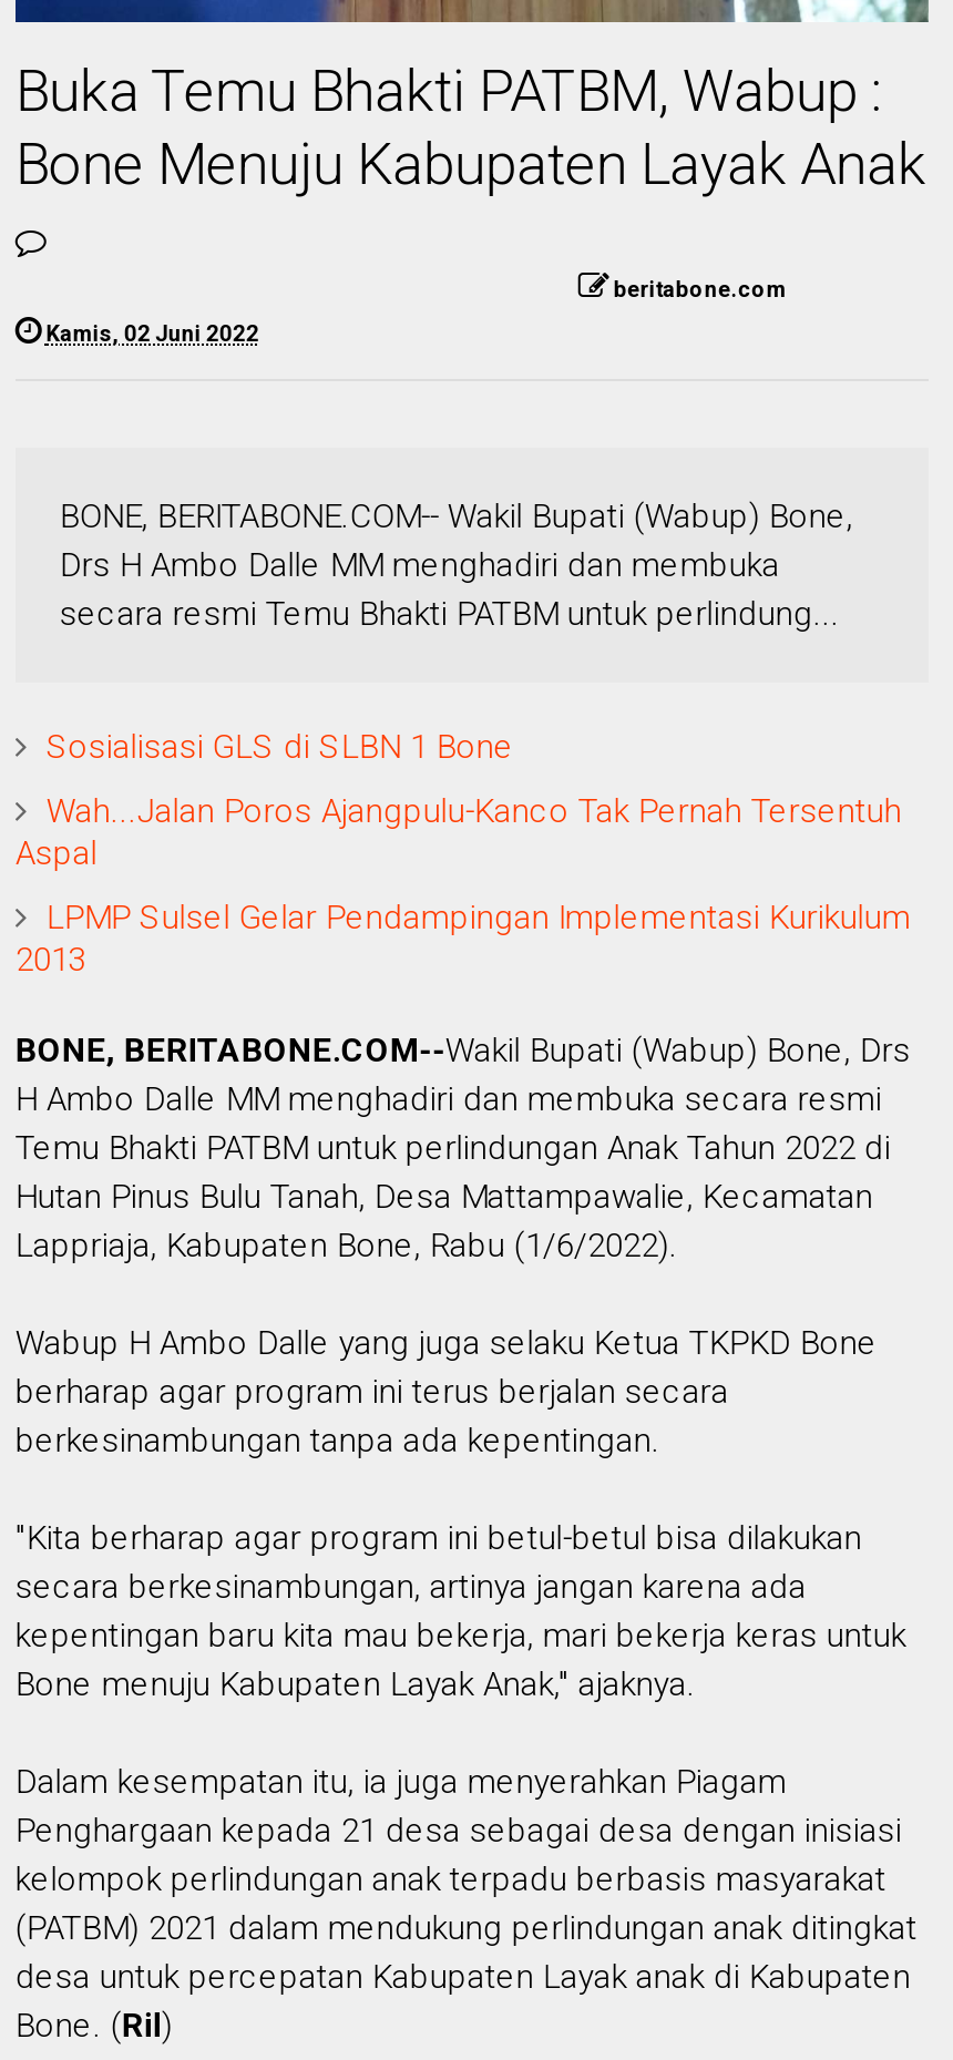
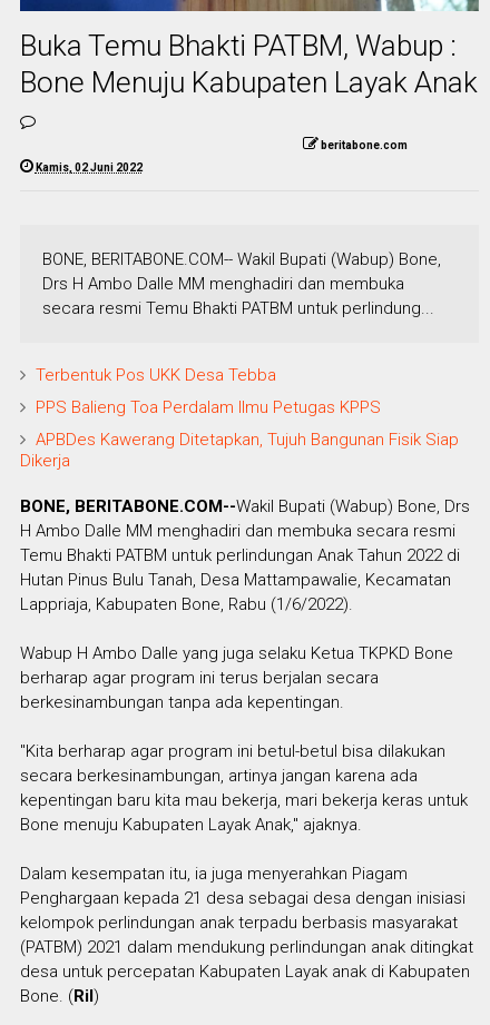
[46,727,514,767] Sosialisasi GLS di SLBN 1 Bone -> [36,365,276,385] Terbentuk Pos UKK Desa Tebba
[15,791,902,873] Wah...Jalan Poros Ajangpulu-Kanco Tak Pernah Tersentuh | Aspal -> [36,397,381,417] PPS Balieng Toa Perdalam Ilmu Petugas KPPS
[15,897,911,979] LPMP Sulsel Gelar Pendampingan Implementasi Kurikulum | 2013 -> [20,429,459,471] APBDes Kawerang Ditetapkan, Tujuh Bangunan Fisik Siap | Dikerja

